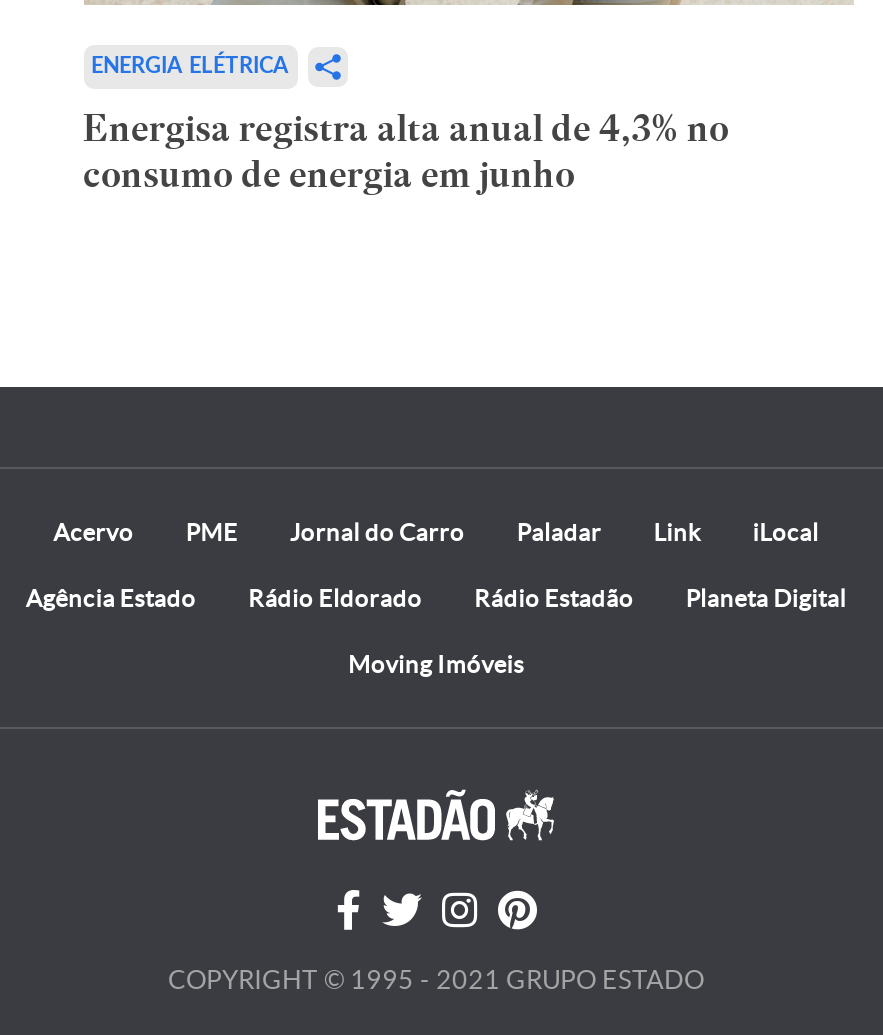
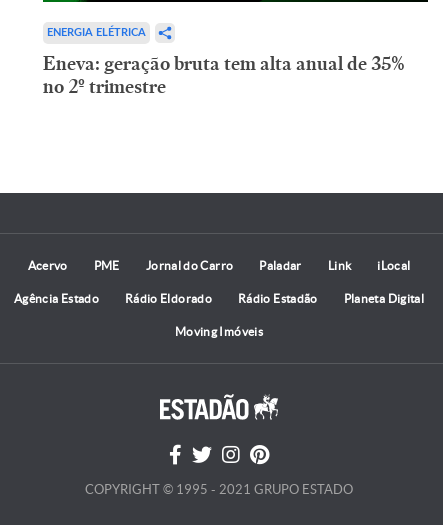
[83,105,729,197] Energisa registra alta anual de 4,3% no | consumo de energia em junho -> [42,52,404,98] Eneva: geração bruta tem alta anual de 35% | no 2º trimestre

